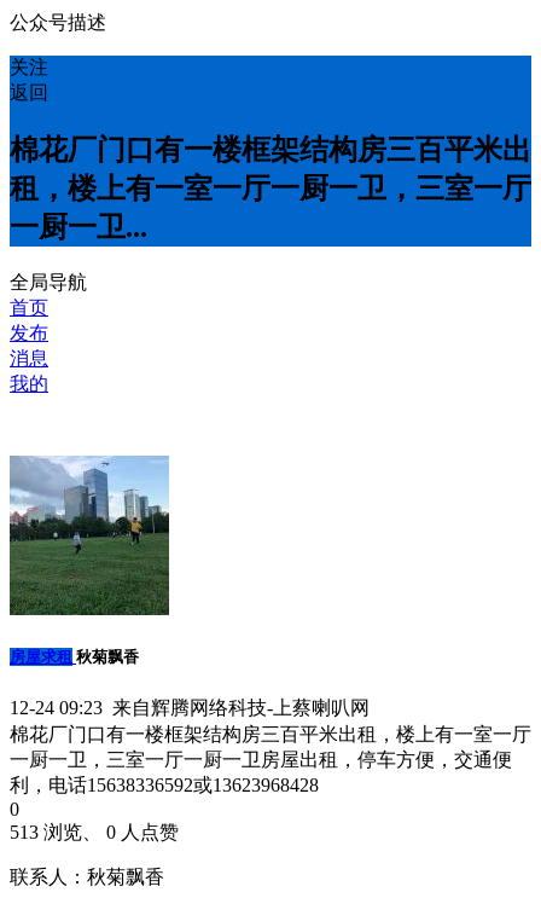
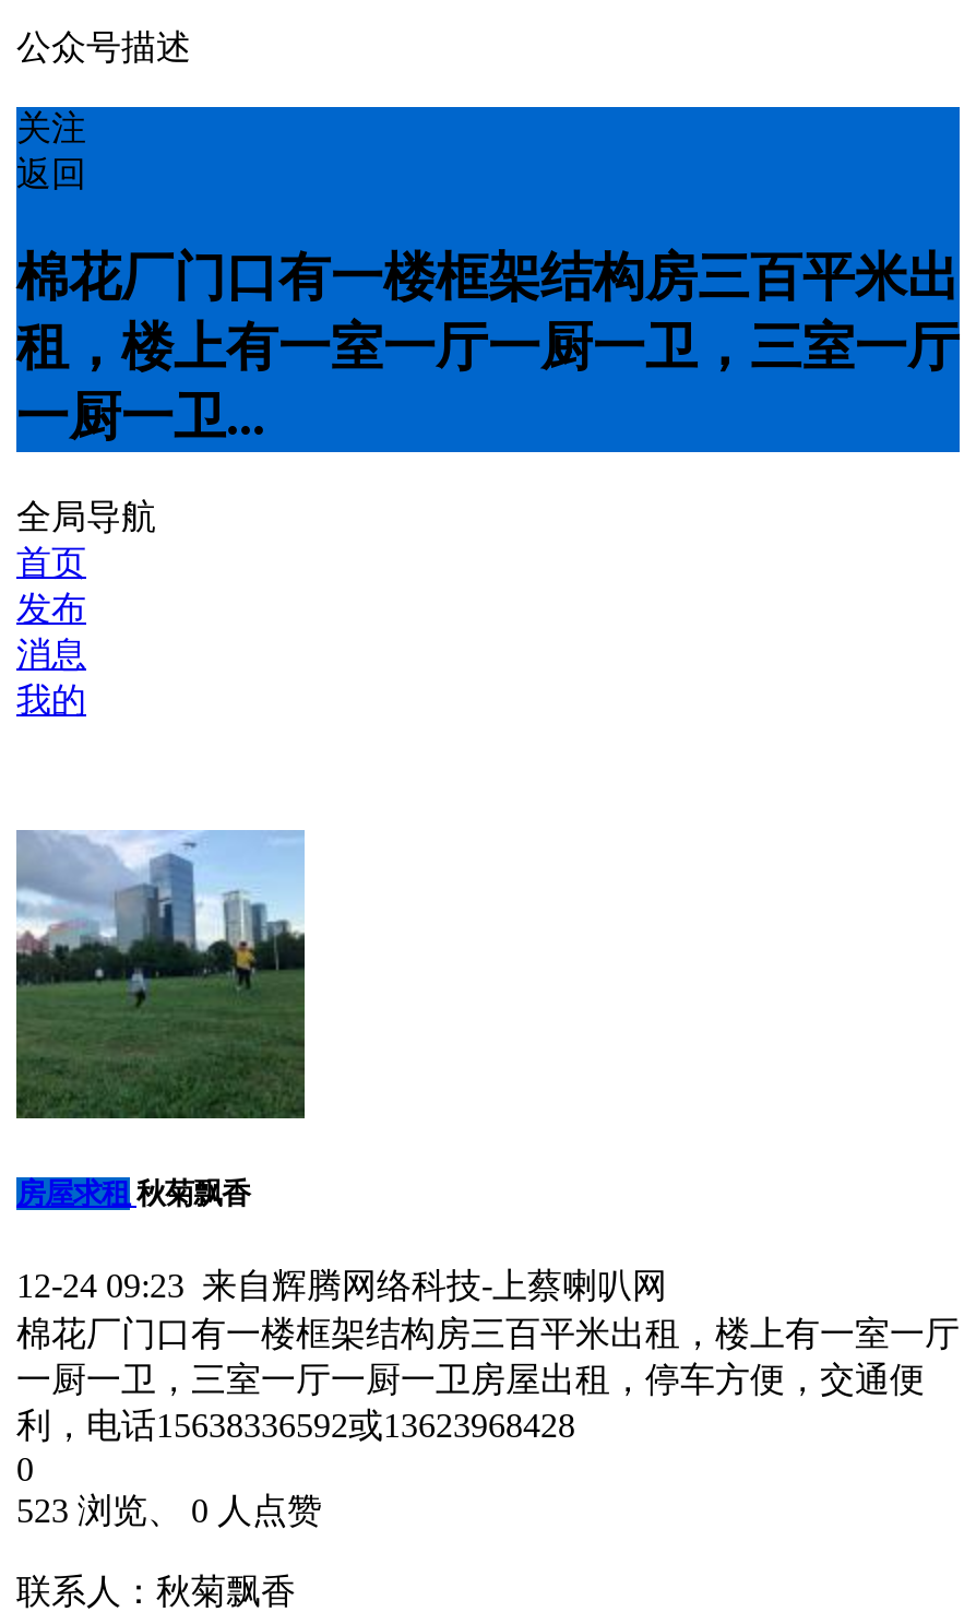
[10,821,179,842] 513 浏览、 0 人点赞 -> [16,1491,322,1528] 523 浏览、 0 人点赞

